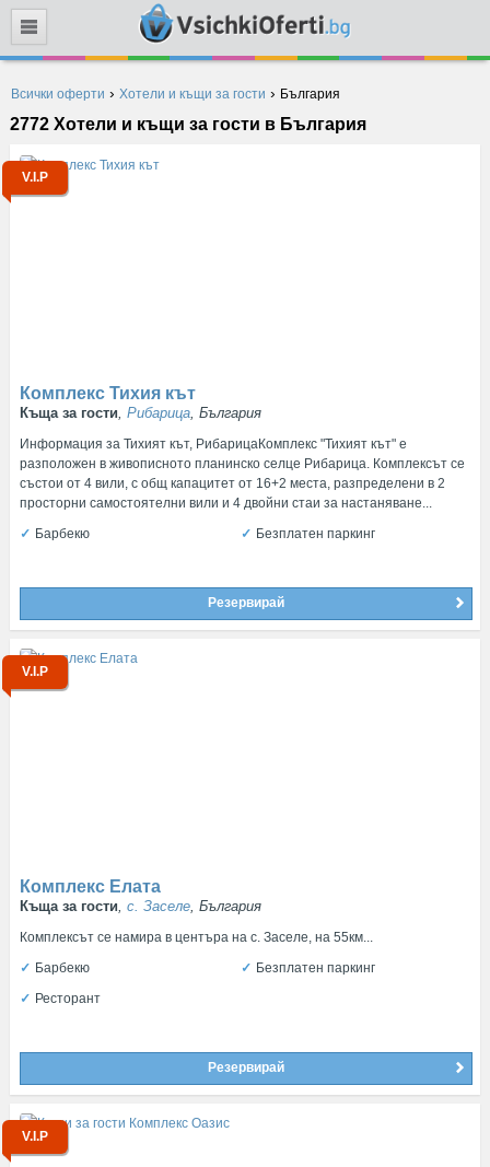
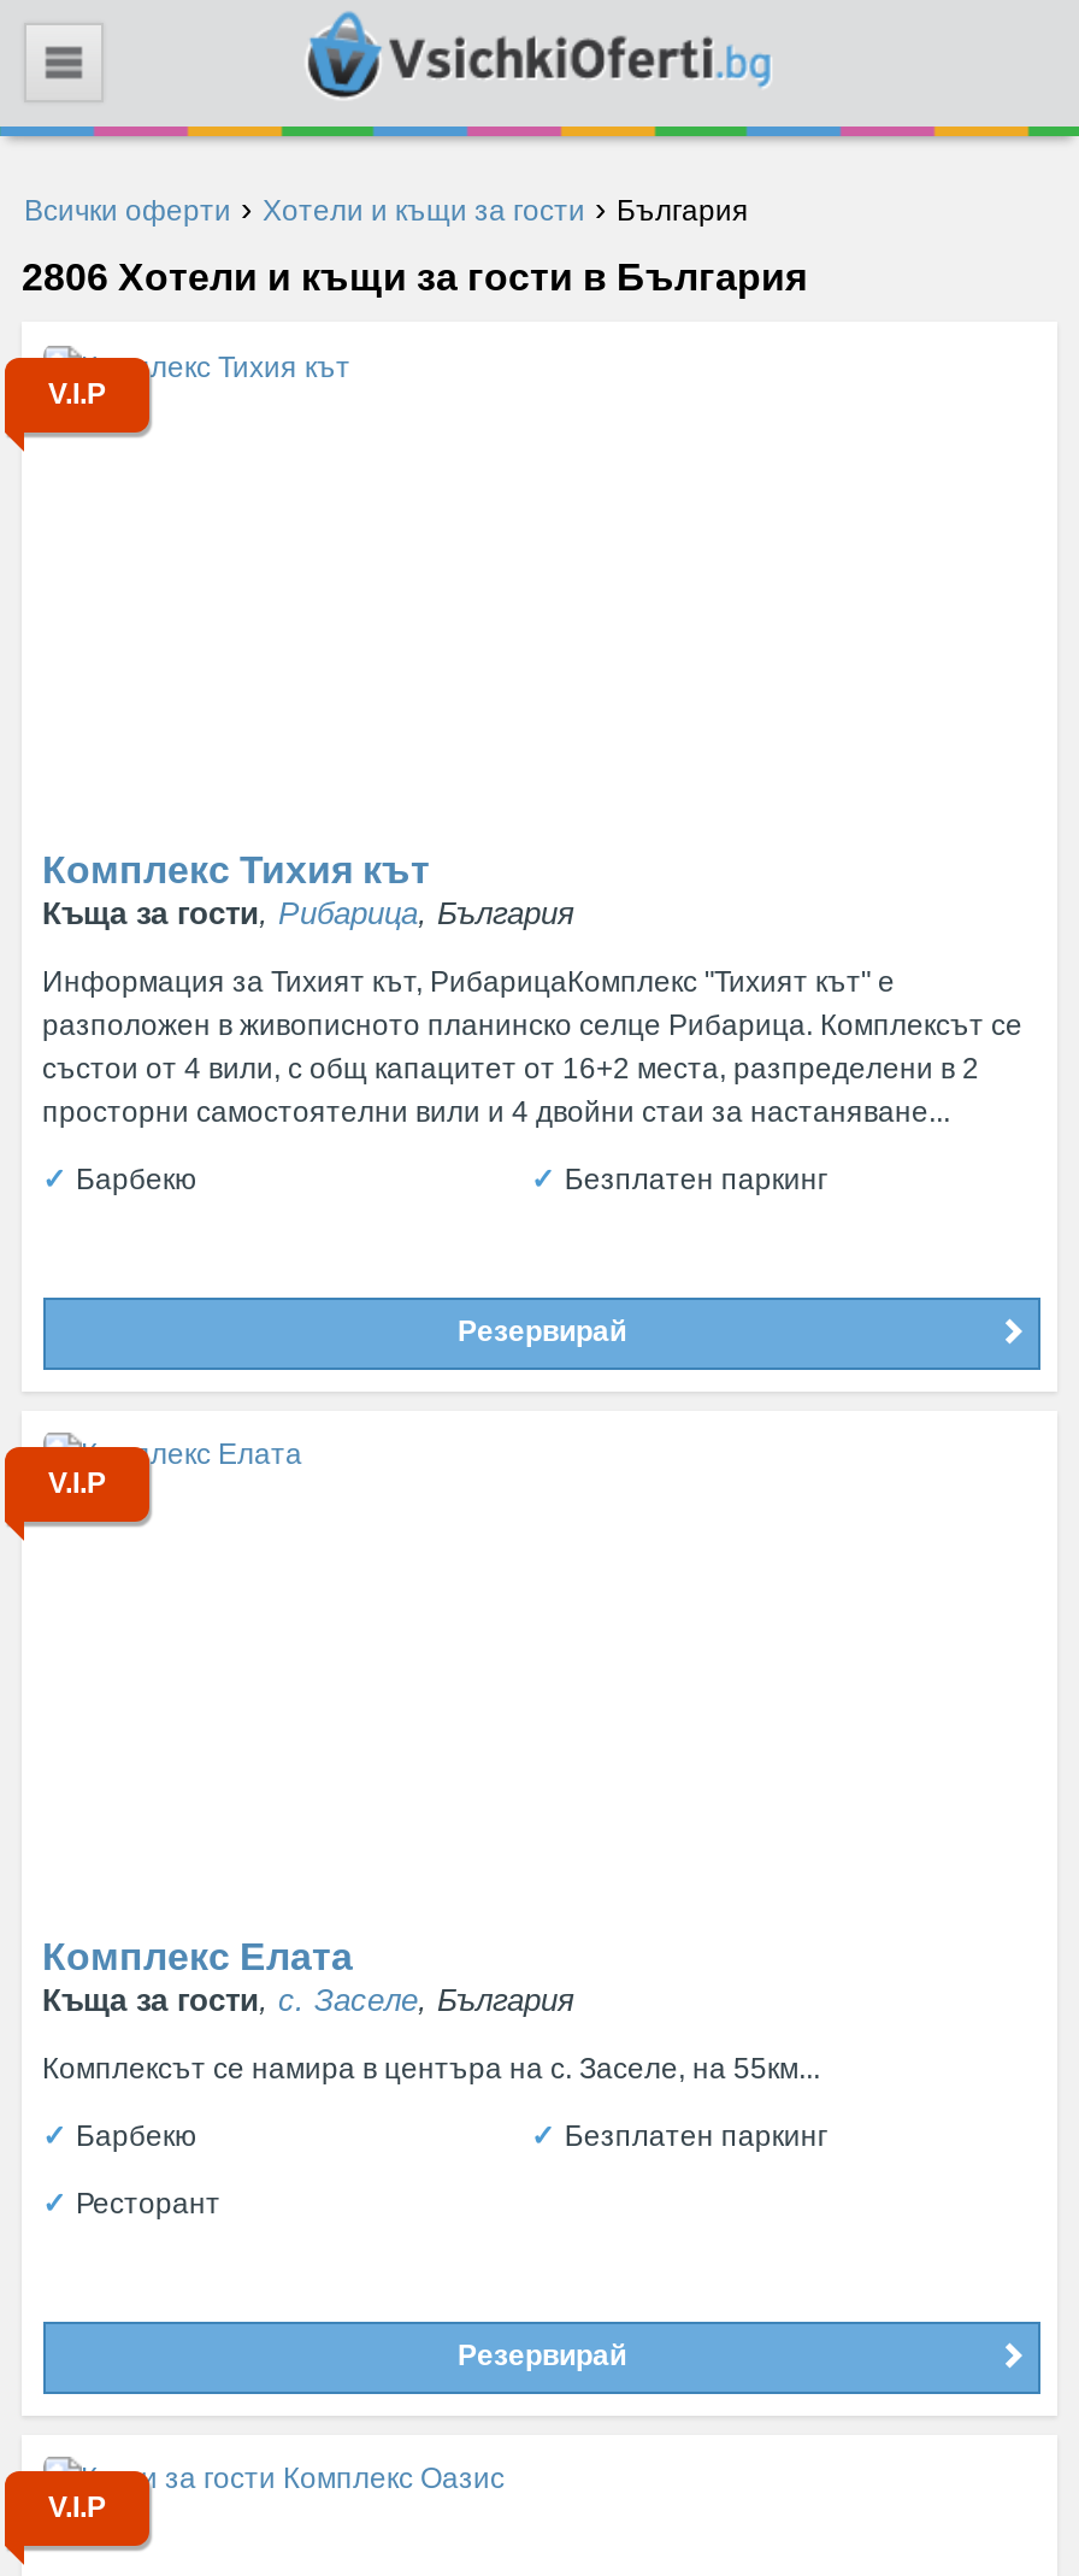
[10,115,366,133] 2772 Хотели и къщи за гости в България -> [22,256,807,297] 2806 Хотели и къщи за гости в България

